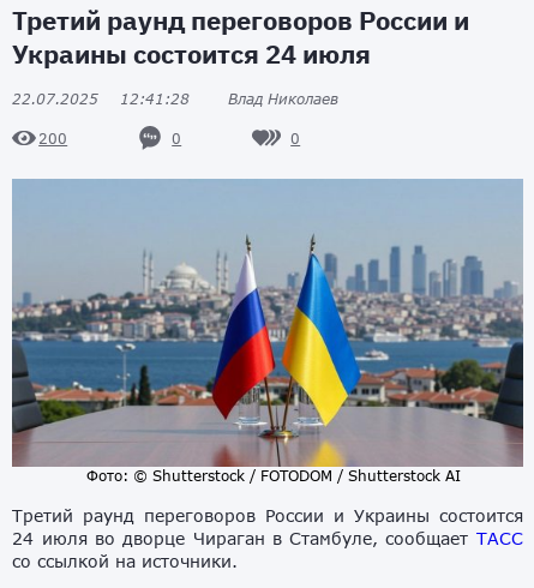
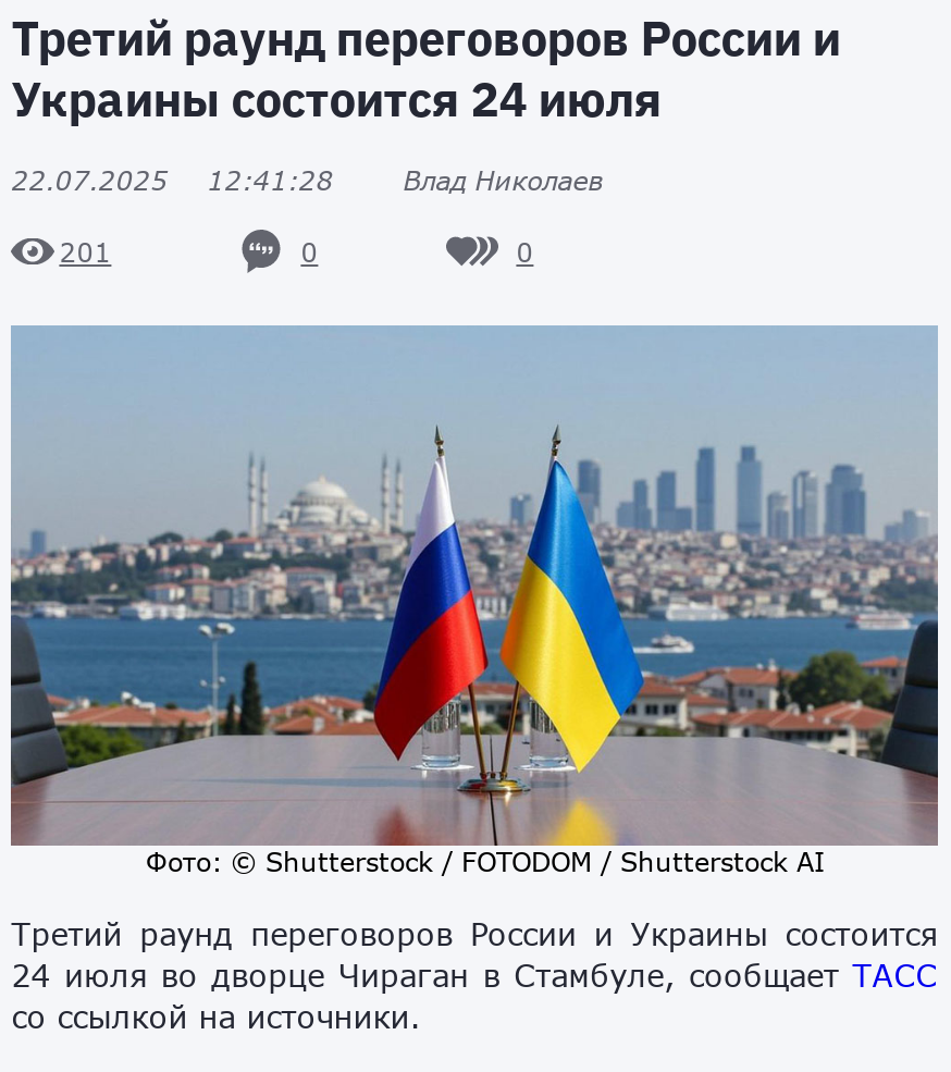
[39,130,67,148] 200 -> [59,236,111,269] 201

